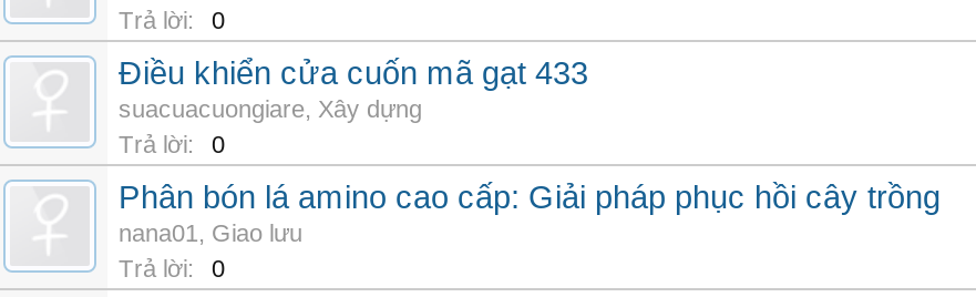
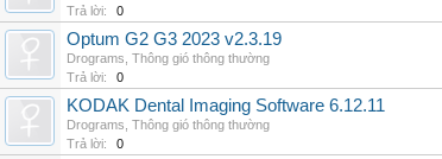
[119,55,588,122] Điều khiển cửa cuốn mã gạt 433 | suacuacuongiare, Xây dựng -> [67,30,282,65] Optum G2 G3 2023 v2.3.19 | Drograms, Thông gió thông thường
[119,180,941,246] Phân bón lá amino cao cấp: Giải pháp phục hồi cây trồng | nana01, Giao lưu -> [67,96,385,132] KODAK Dental Imaging Software 6.12.11 | Drograms, Thông gió thông thường

